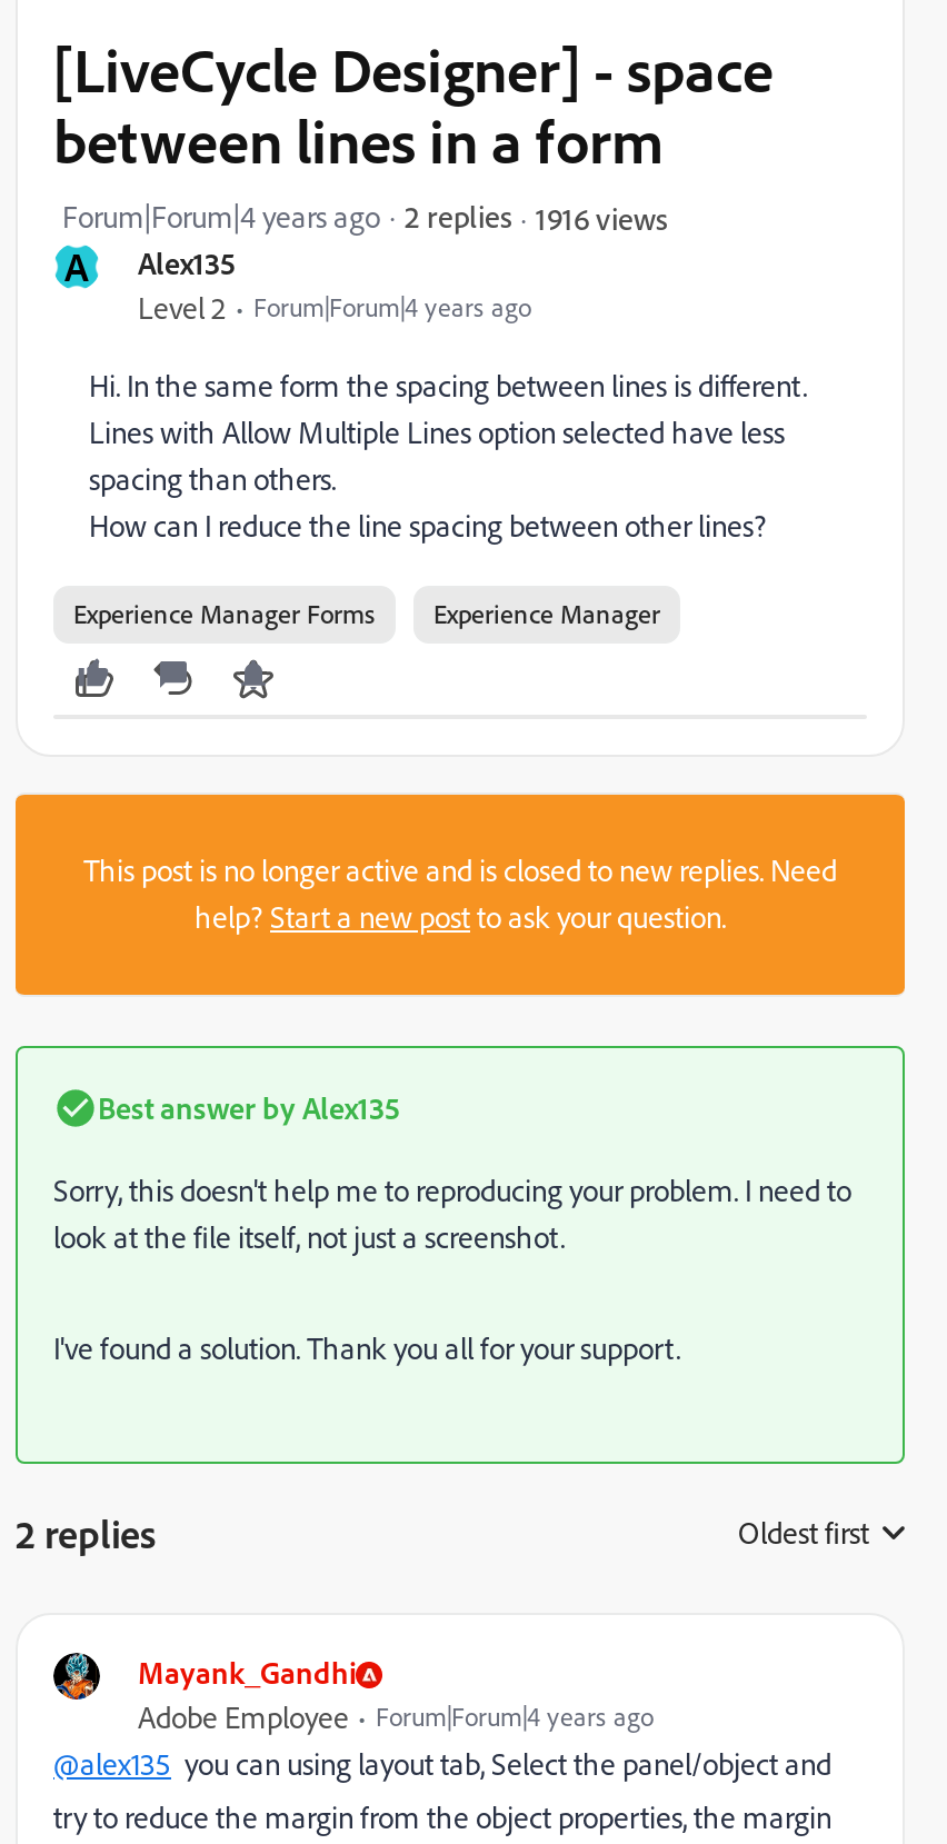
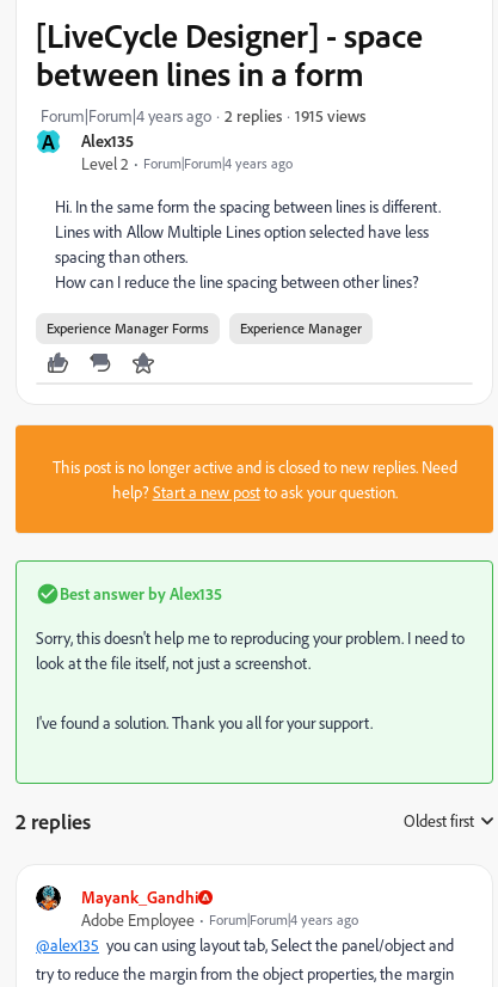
[536,198,667,236] 1916 views -> [295,105,365,125] 1915 views

